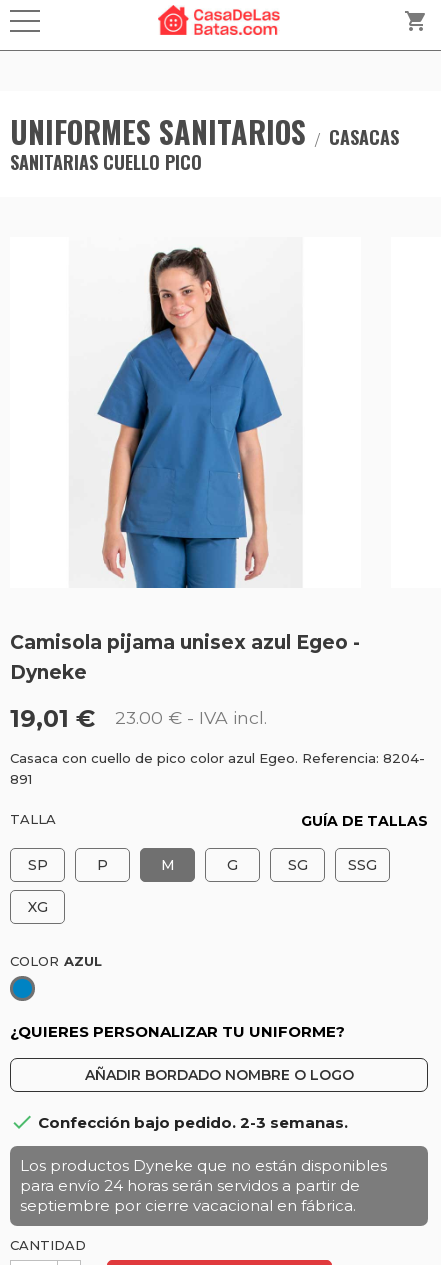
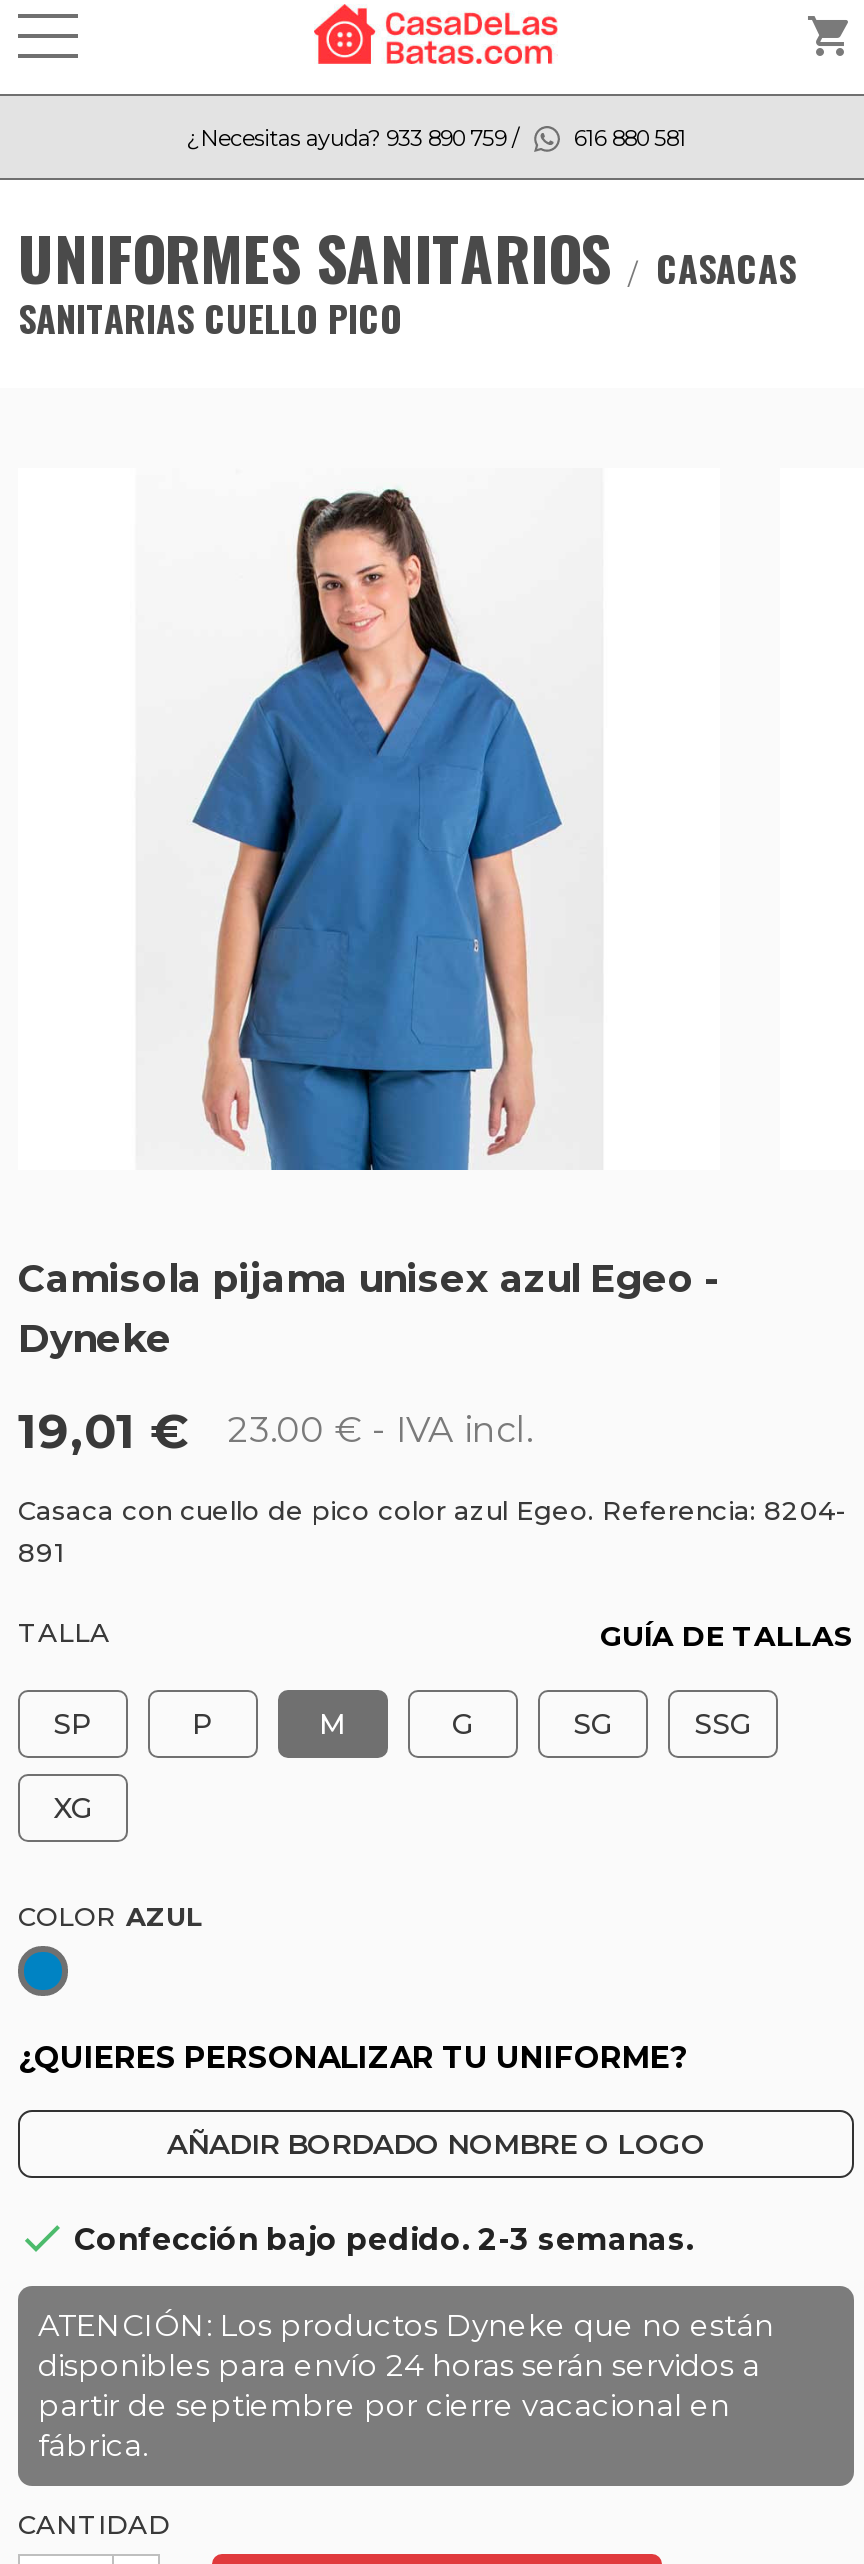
none -> [186,124,686,152] ¿Necesitas ayuda? 933 890 759 / | 616 880 581
[20,1156,387,1215] Los productos Dyneke que no están disponibles | para envío 24 horas serán servidos a partir de | septiembre por cierre vacacional en fábrica. -> [38,2306,774,2464] ATENCIÓN: Los productos Dyneke que no están | disponibles para envío 24 horas serán servidos a | partir de septiembre por cierre vacacional en | fábrica.

